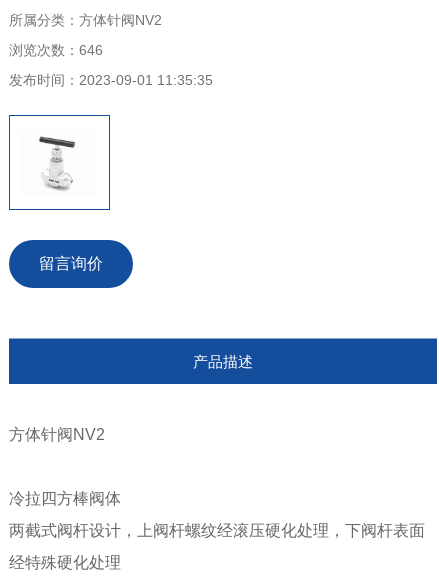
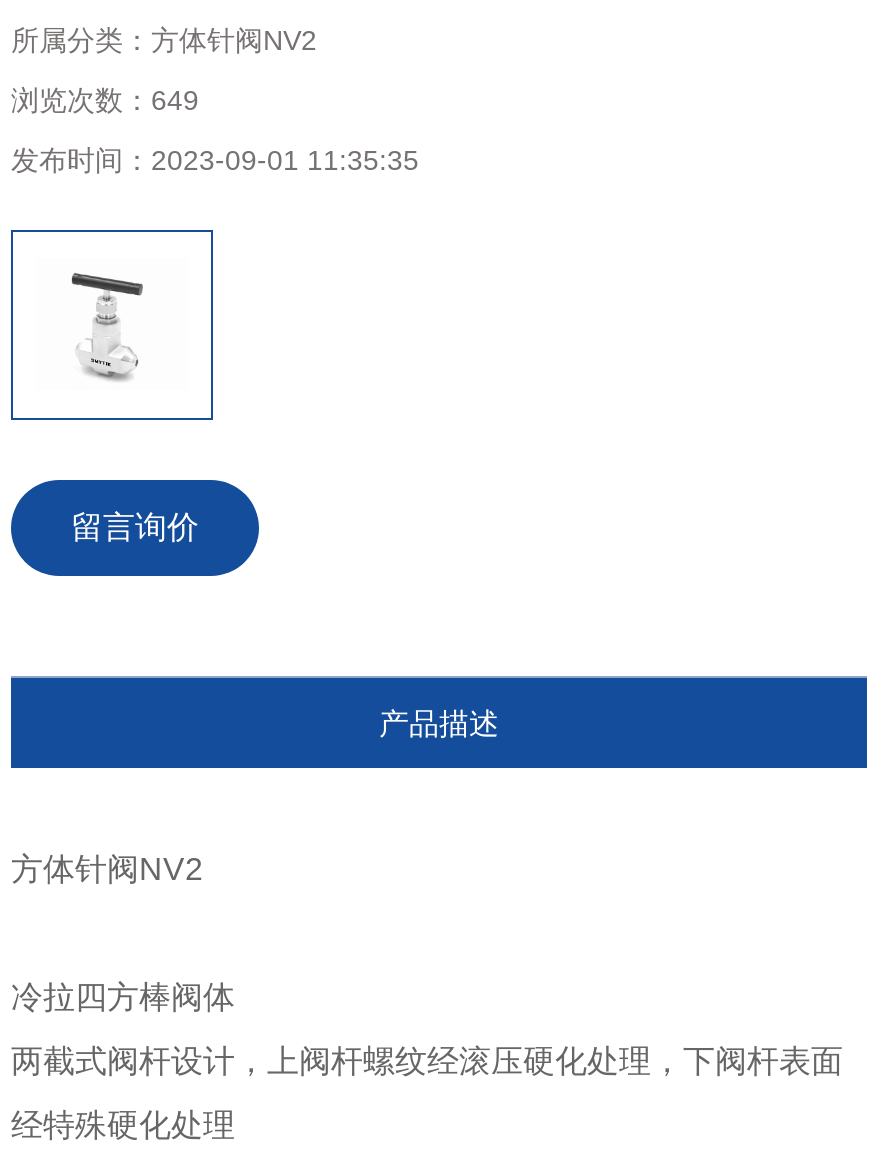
[9,42,103,58] 浏览次数：646 -> [11,83,199,115] 浏览次数：649

